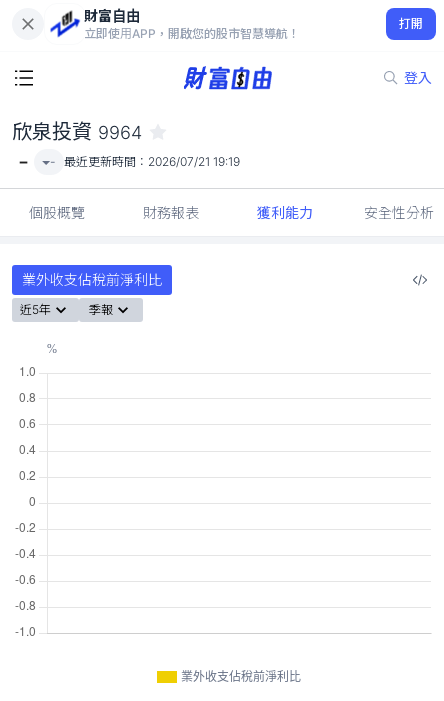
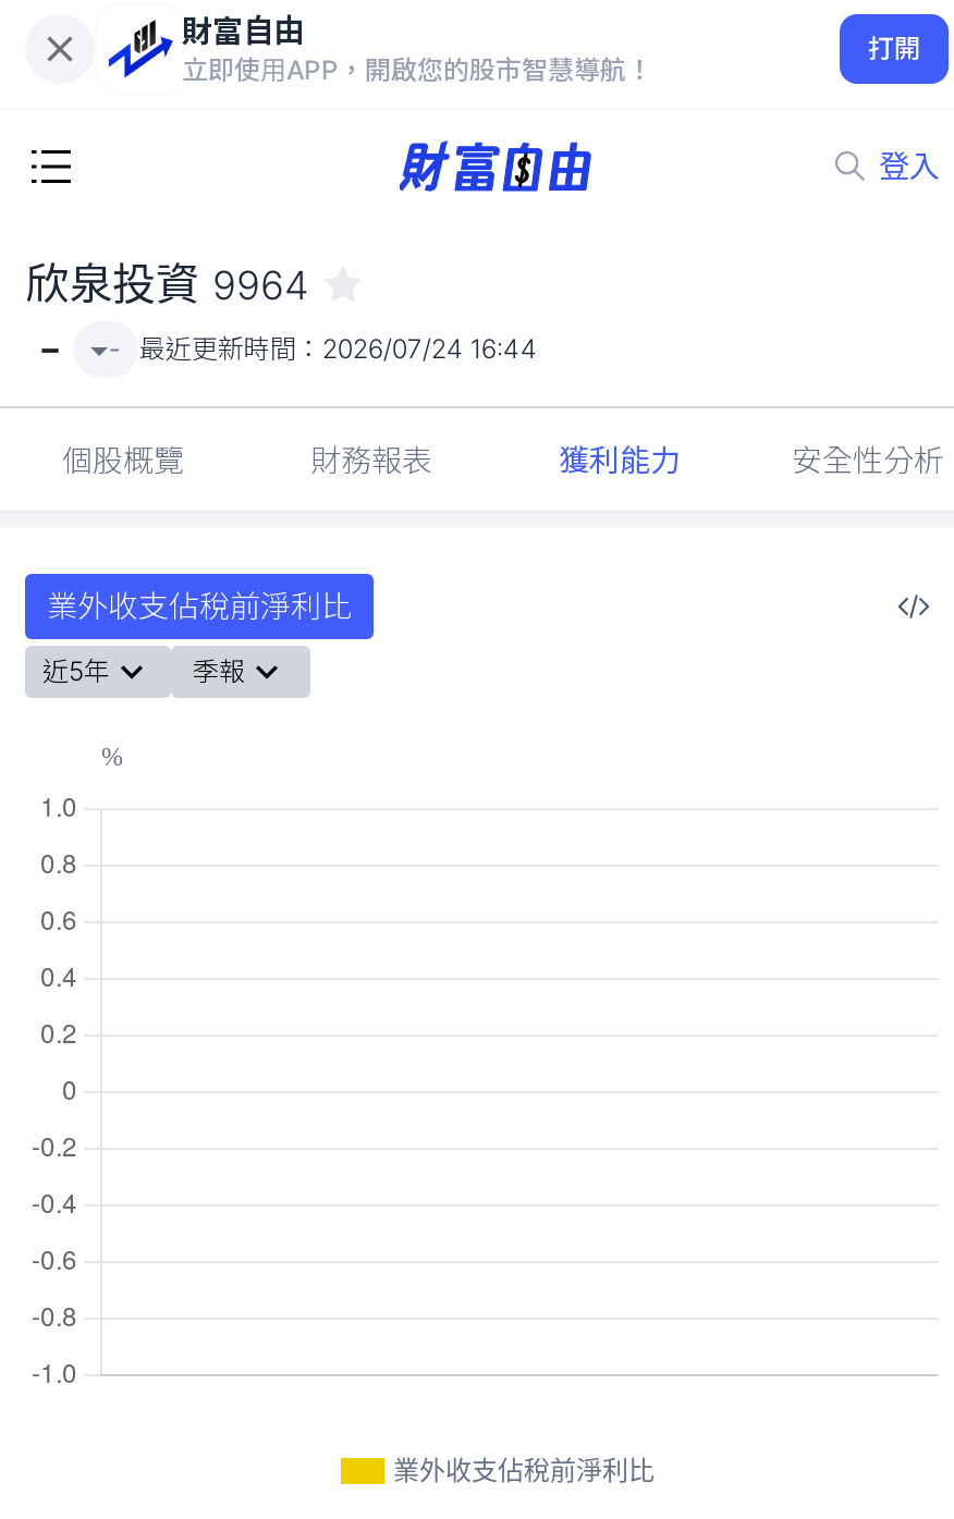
[50,154,240,169] - 最近更新時間：2026/07/21 19:19 -> [109,332,538,365] - 最近更新時間：2026/07/24 16:44

